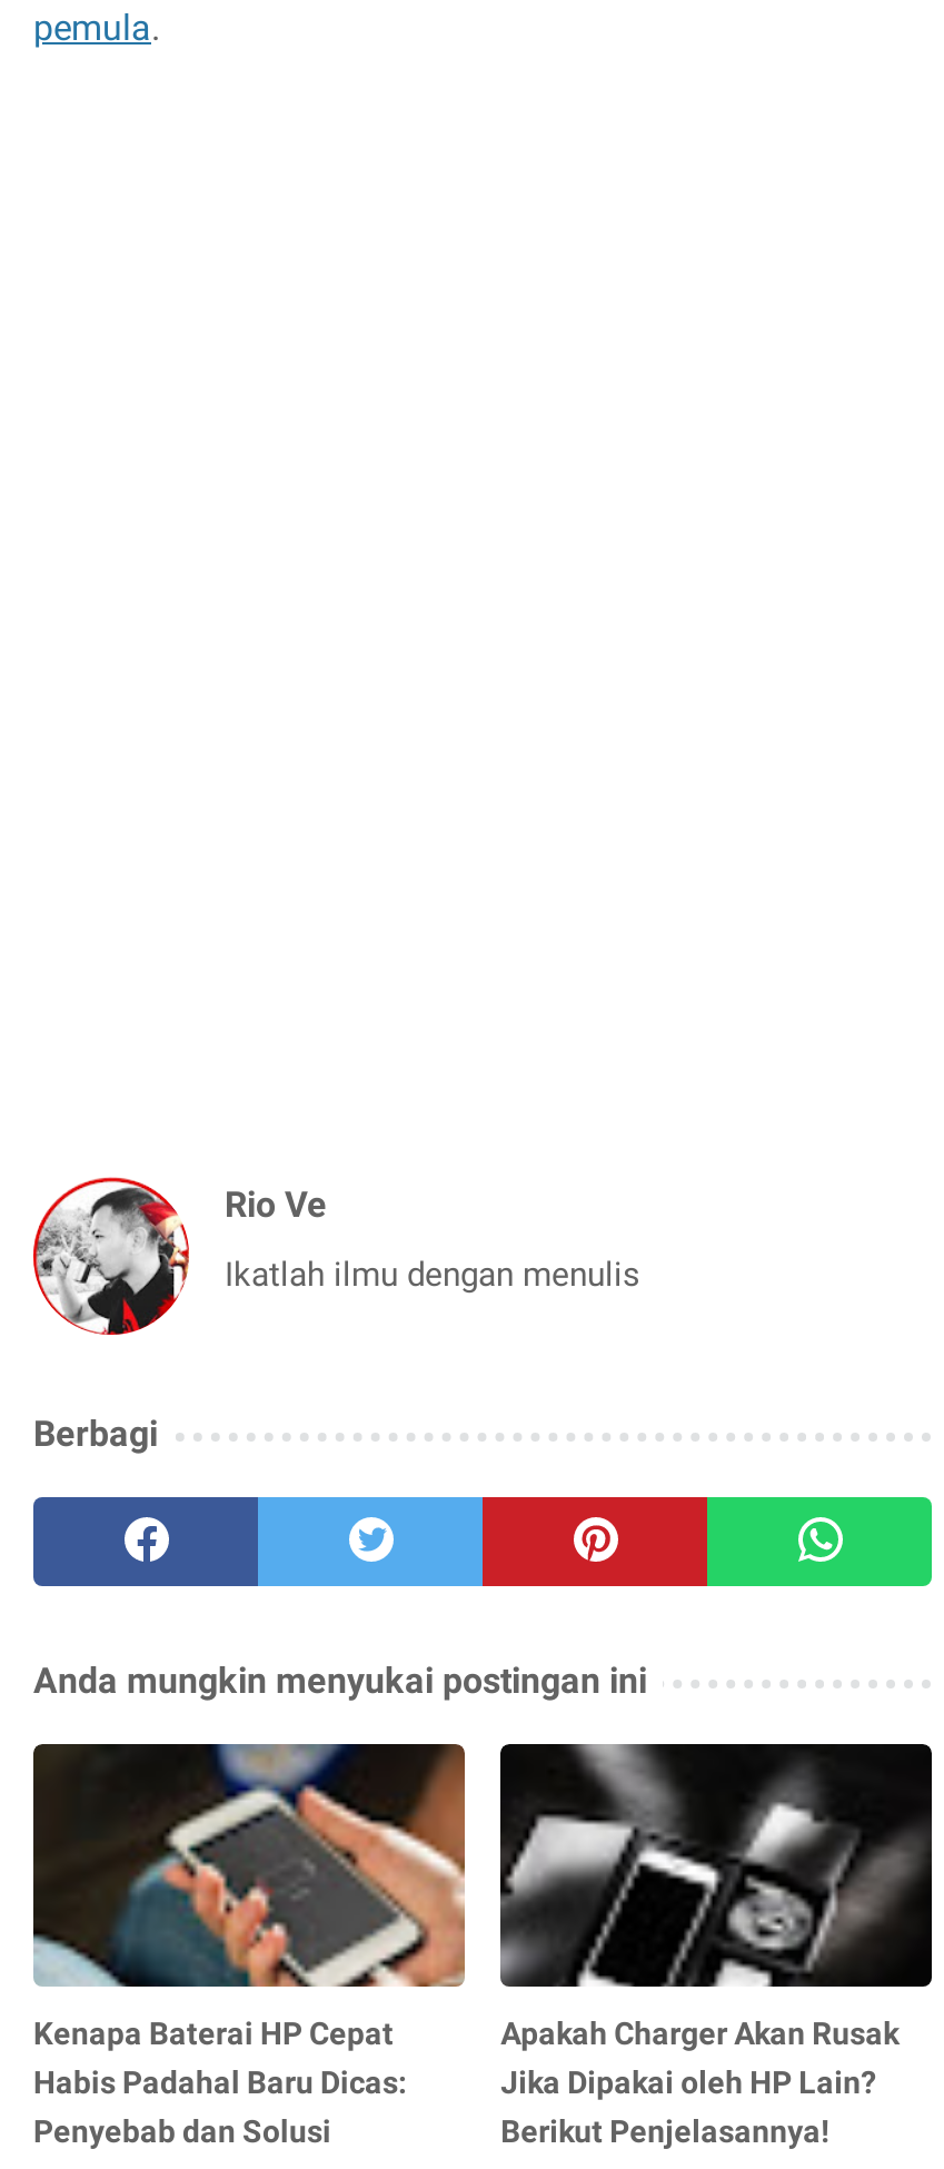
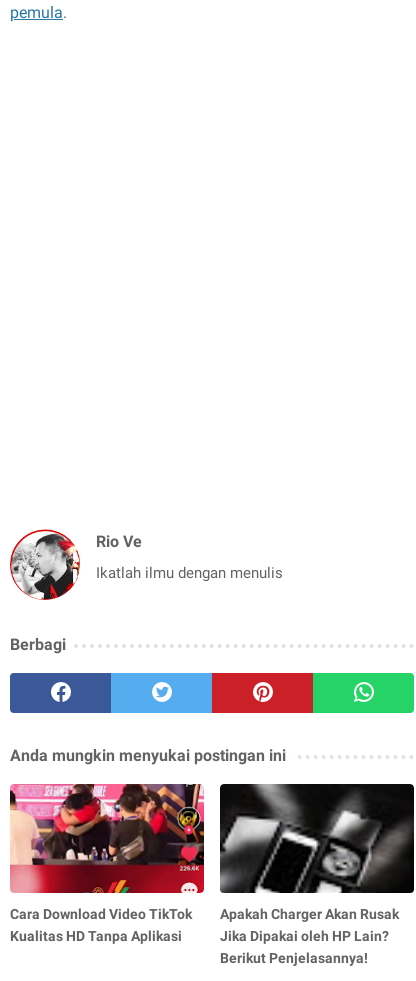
[31,1742,467,2149] [image] | Kenapa Baterai HP Cepat | Habis Padahal Baru Dicas: | Penyebab dan Solusi -> [9,783,205,944] [image] | Cara Download Video TikTok | Kualitas HD Tanpa Aplikasi

